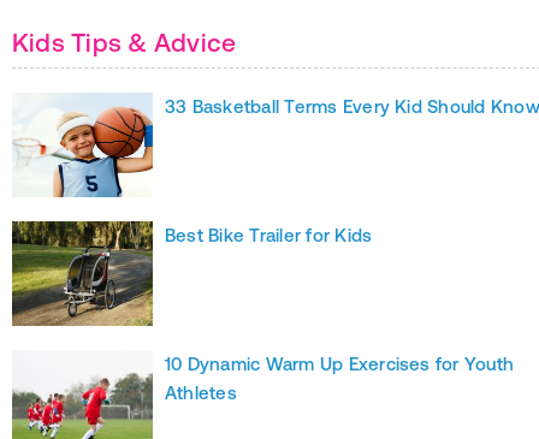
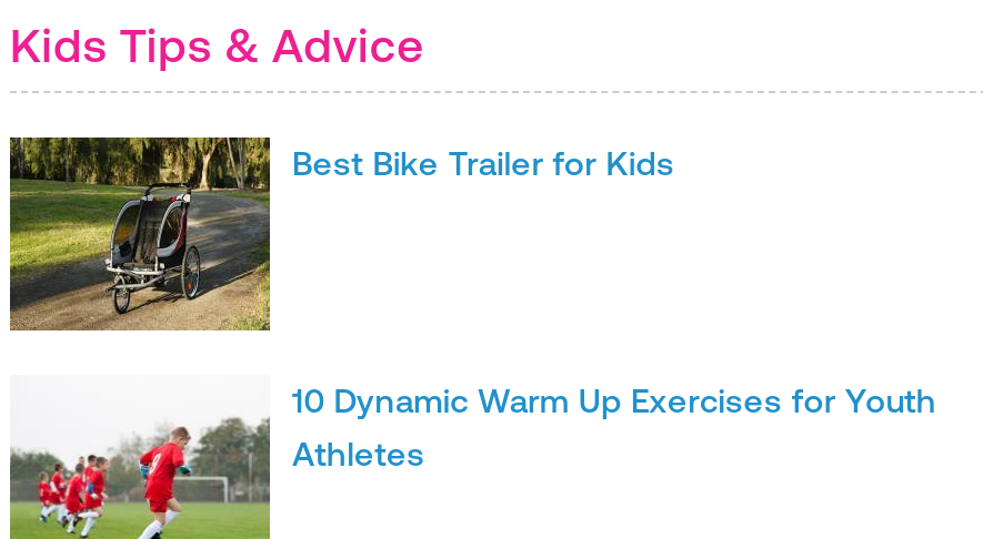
[12,93,539,198] [image] | 33 Basketball Terms Every Kid Should Know -> none

